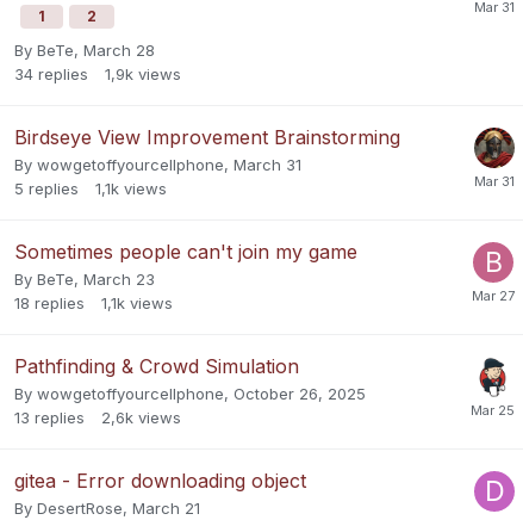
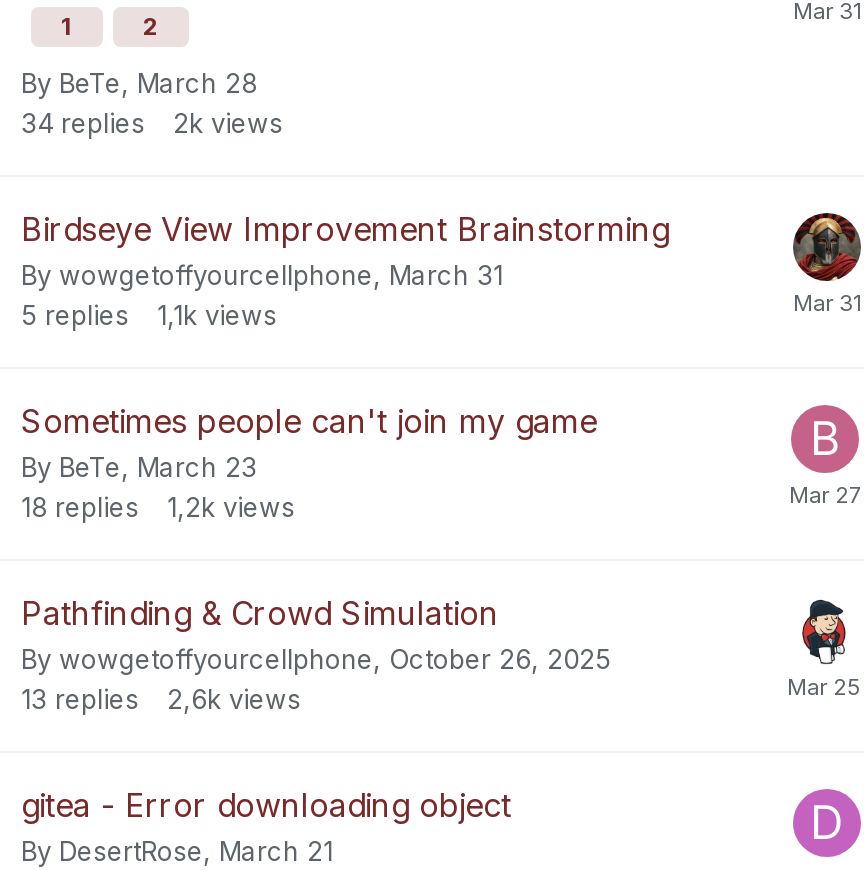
[14,64,181,83] 34 replies 1,9k views -> [21,106,283,138] 34 replies 2k views
[14,293,173,312] 18 replies 1,1k views -> [21,490,295,522] 18 replies 1,2k views

